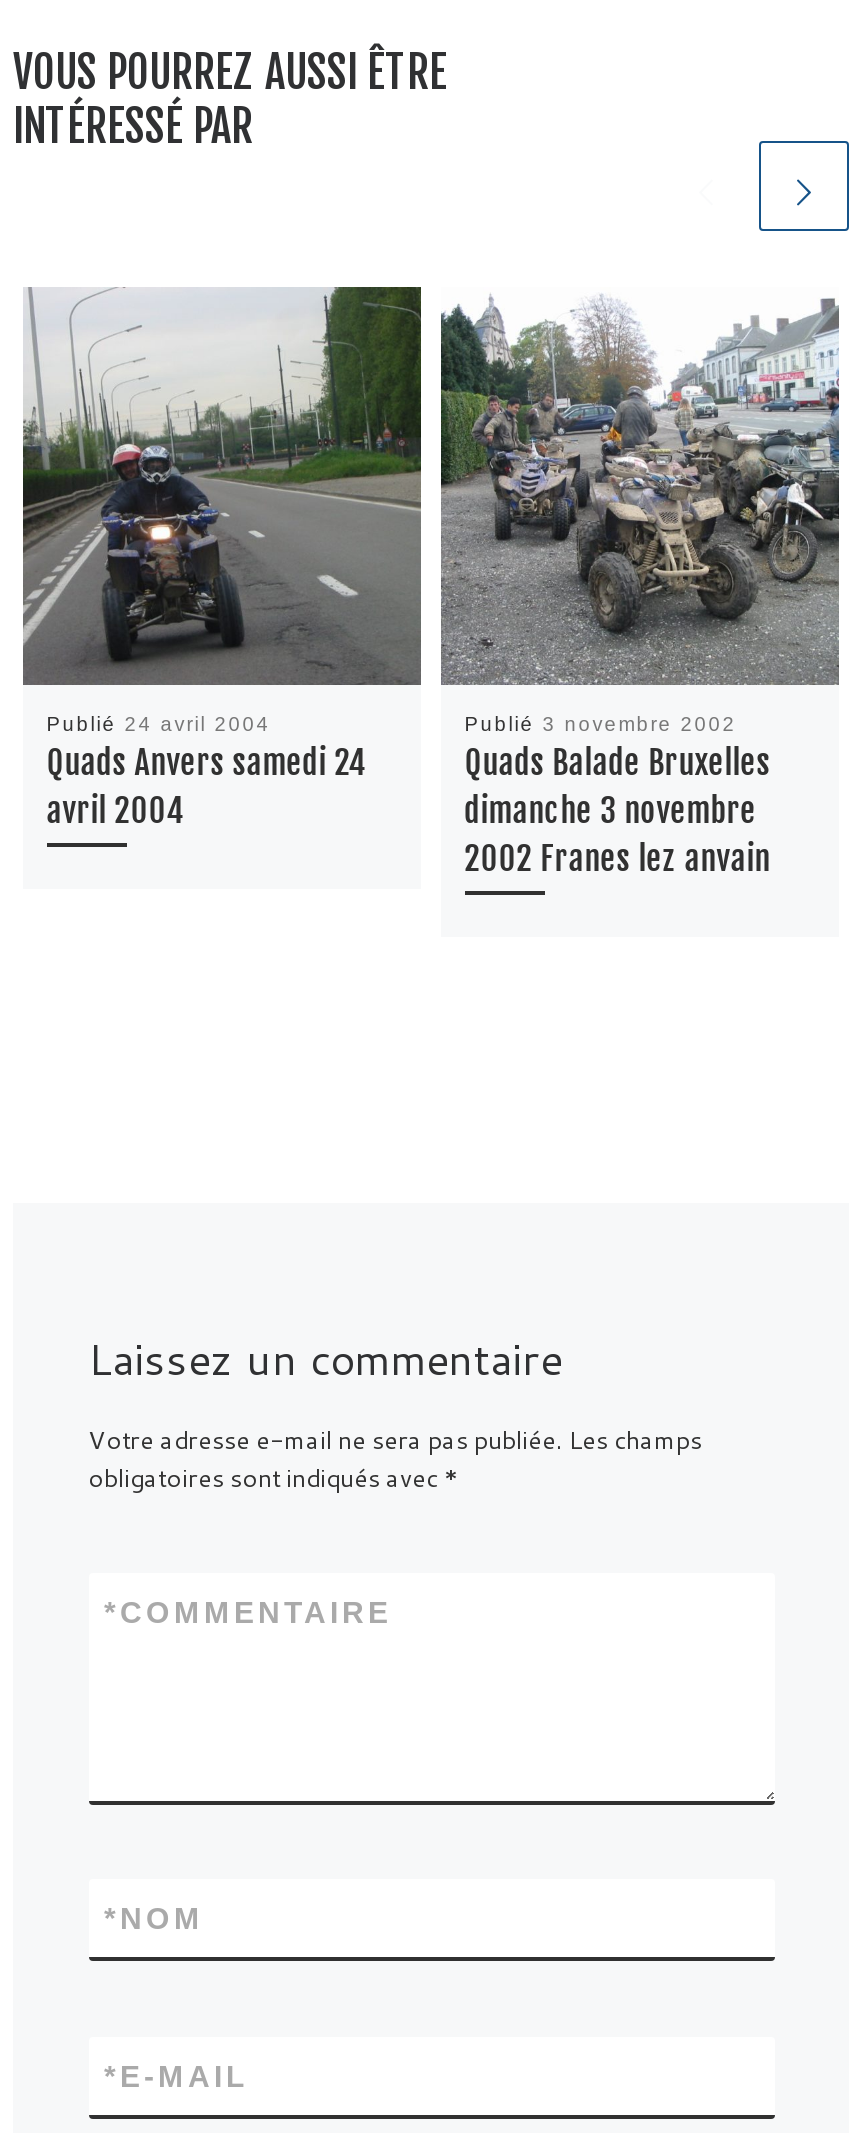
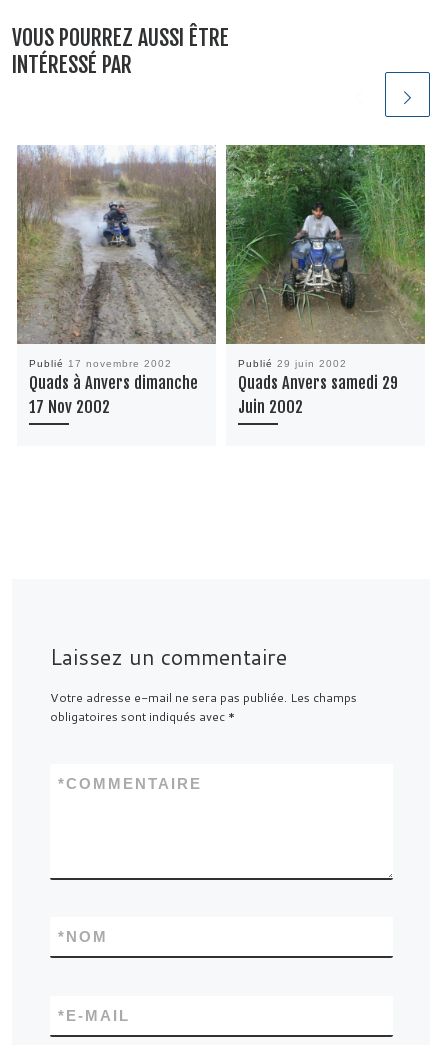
[21,285,423,831] [image] | Publié 24 avril 2004 | Quads Anvers samedi 24 | avril 2004 -> [16,145,217,417] [image] | Publié 17 novembre 2002 | Quads à Anvers dimanche | 17 Nov 2002
[439,295,841,879] [image] | Publié 3 novembre 2002 | Quads Balade Bruxelles | dimanche 3 novembre | 2002 Franes lez anvain -> [225,144,426,417] [image] | Publié 29 juin 2002 | Quads Anvers samedi 29 | Juin 2002

